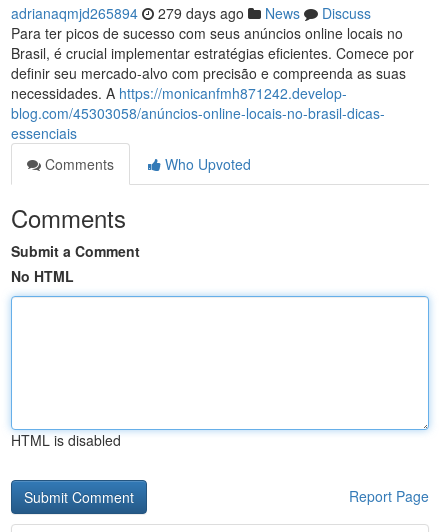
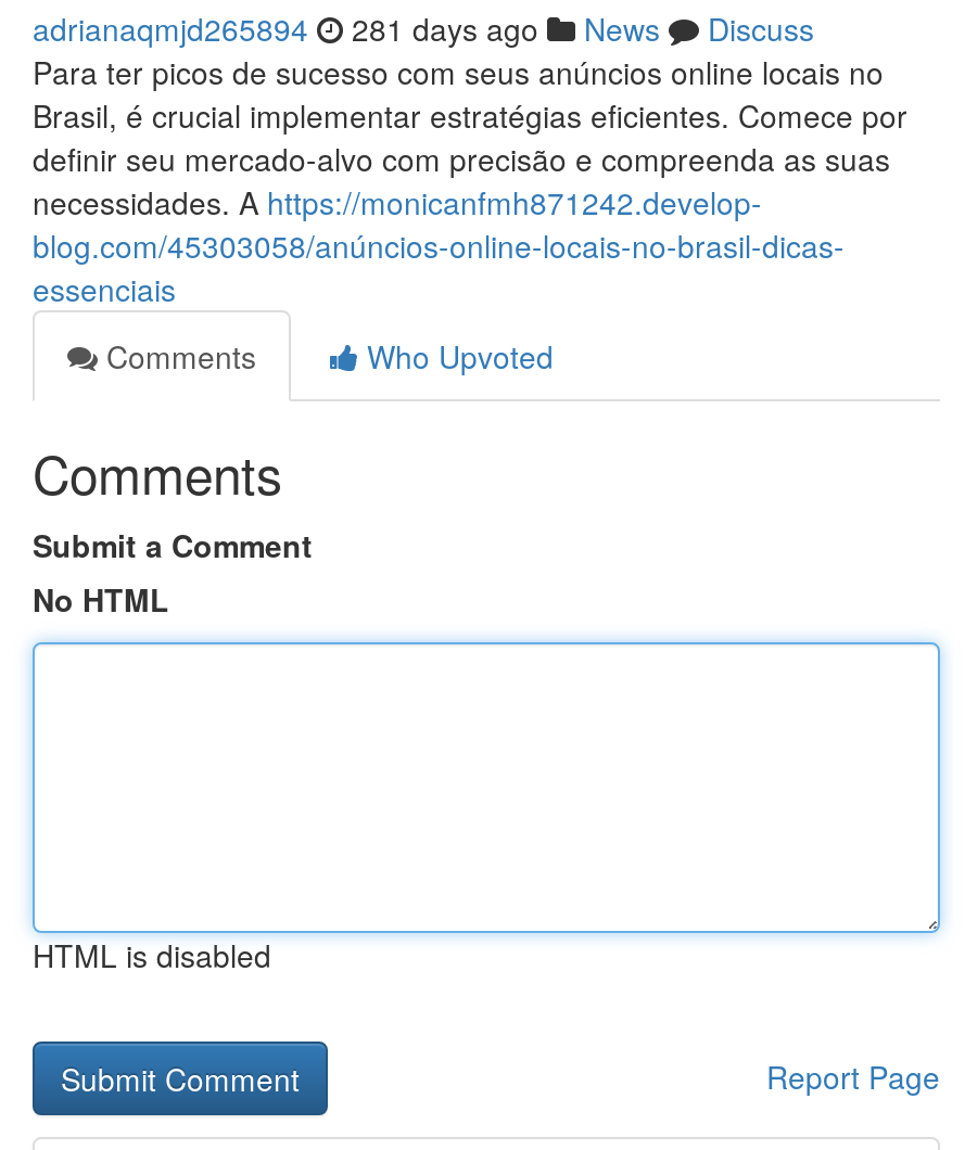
[11,3,371,23] adrianaqmjd265894 279 days ago News Discuss -> [33,7,814,50] adrianaqmjd265894 281 days ago News Discuss

